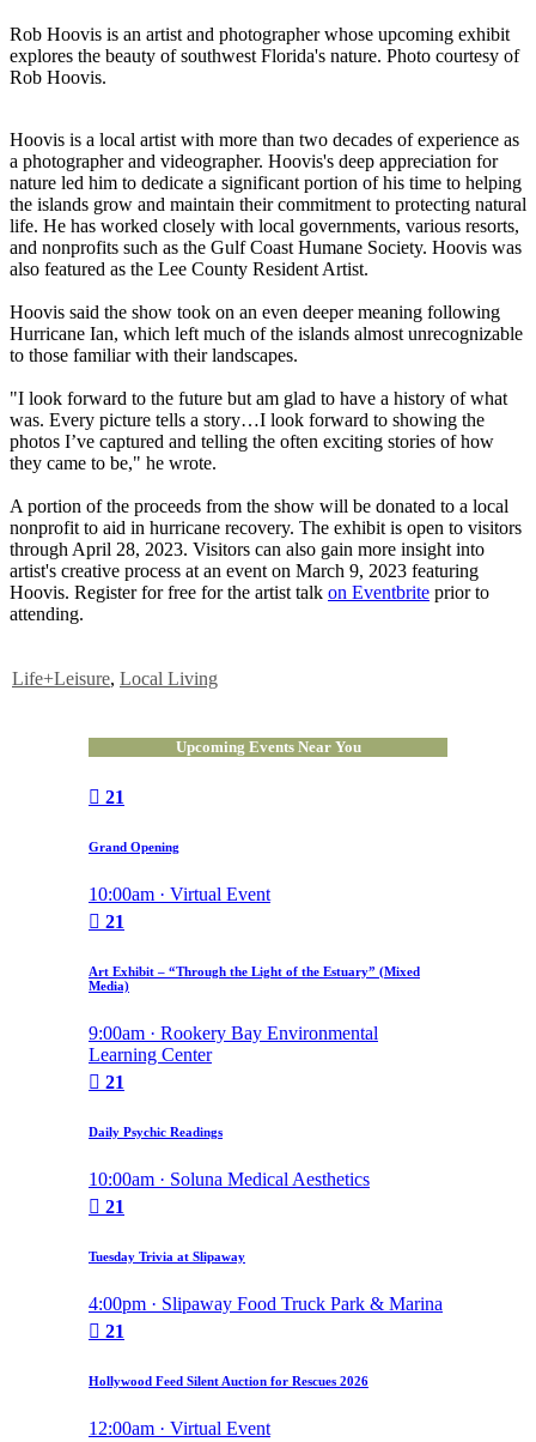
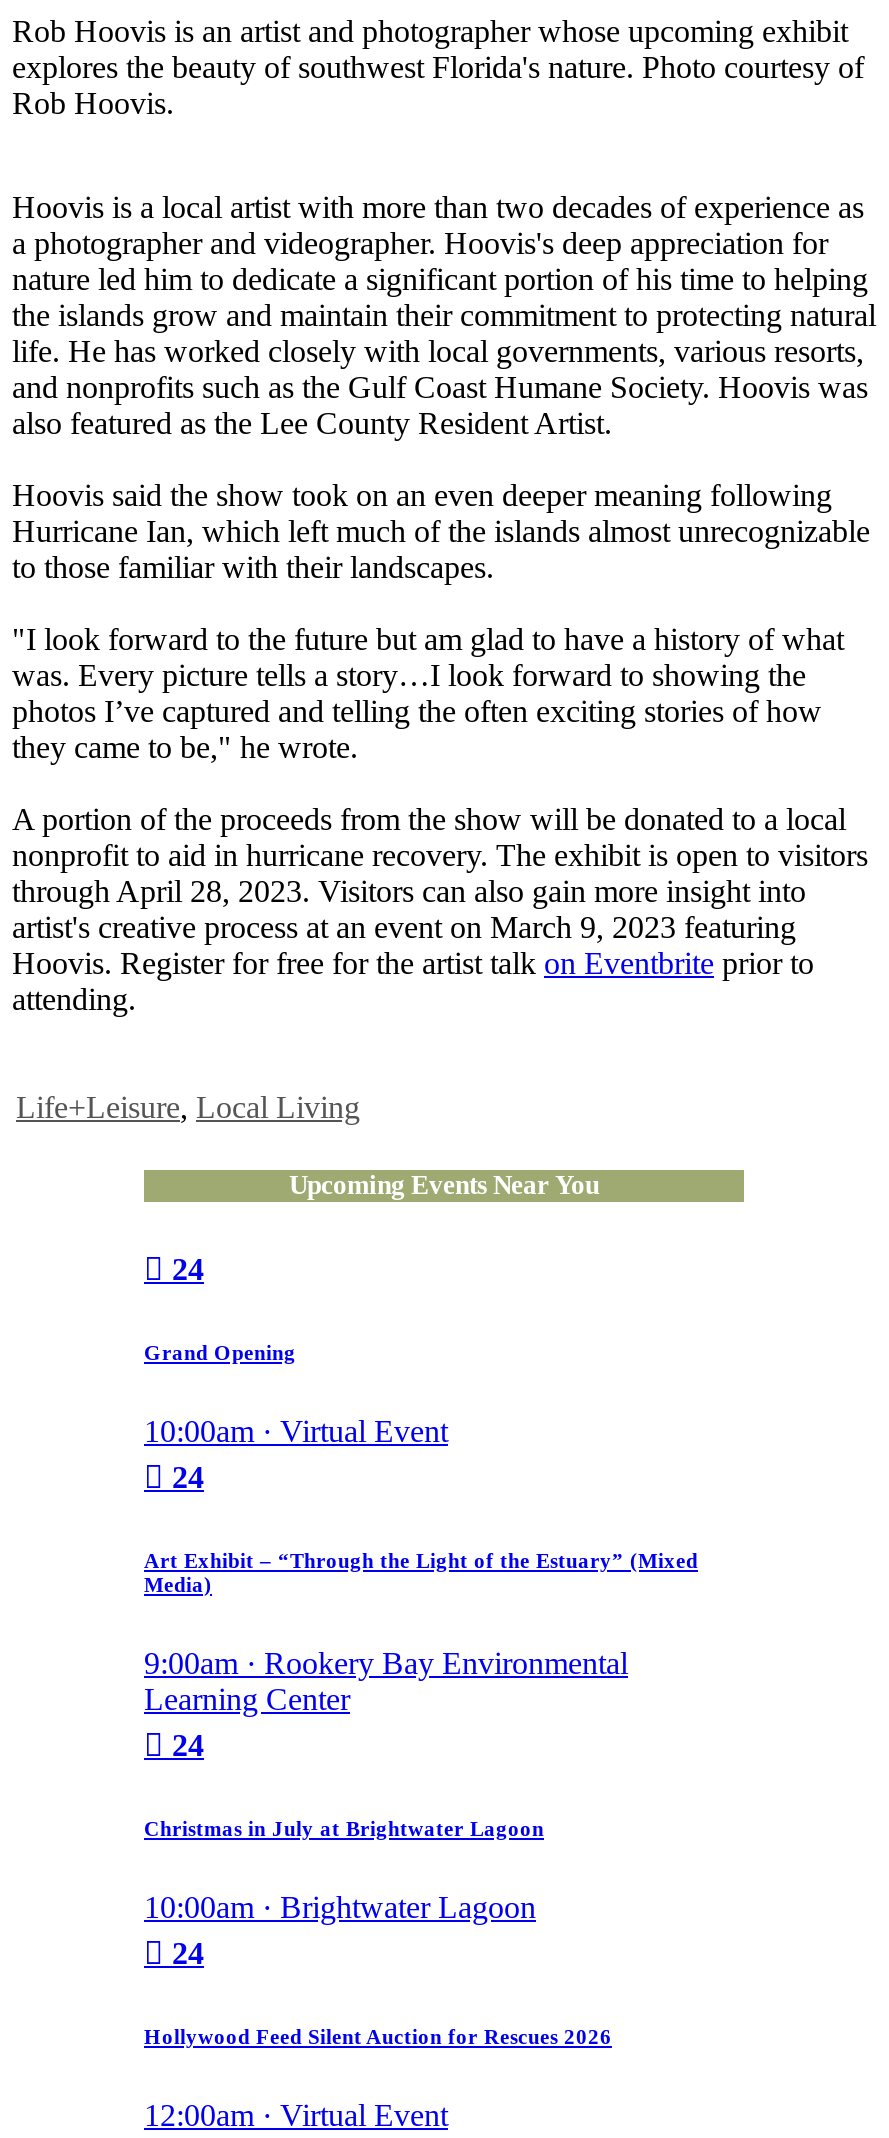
[105,787,124,807] 21 -> [172,1252,204,1286] 24
[105,911,124,932] 21 -> [172,1460,204,1494] 24
[89,1072,443,1341] 21 | Daily Psychic Readings | 10:00am · Soluna Medical Aesthetics | 21 | Tuesday Trivia at Slipaway | 4:00pm · Slipaway Food Truck Park & Marina | 21 -> [144,1728,544,1970] 24 | Christmas in July at Brightwater Lagoon | 10:00am · Brightwater Lagoon | 24

